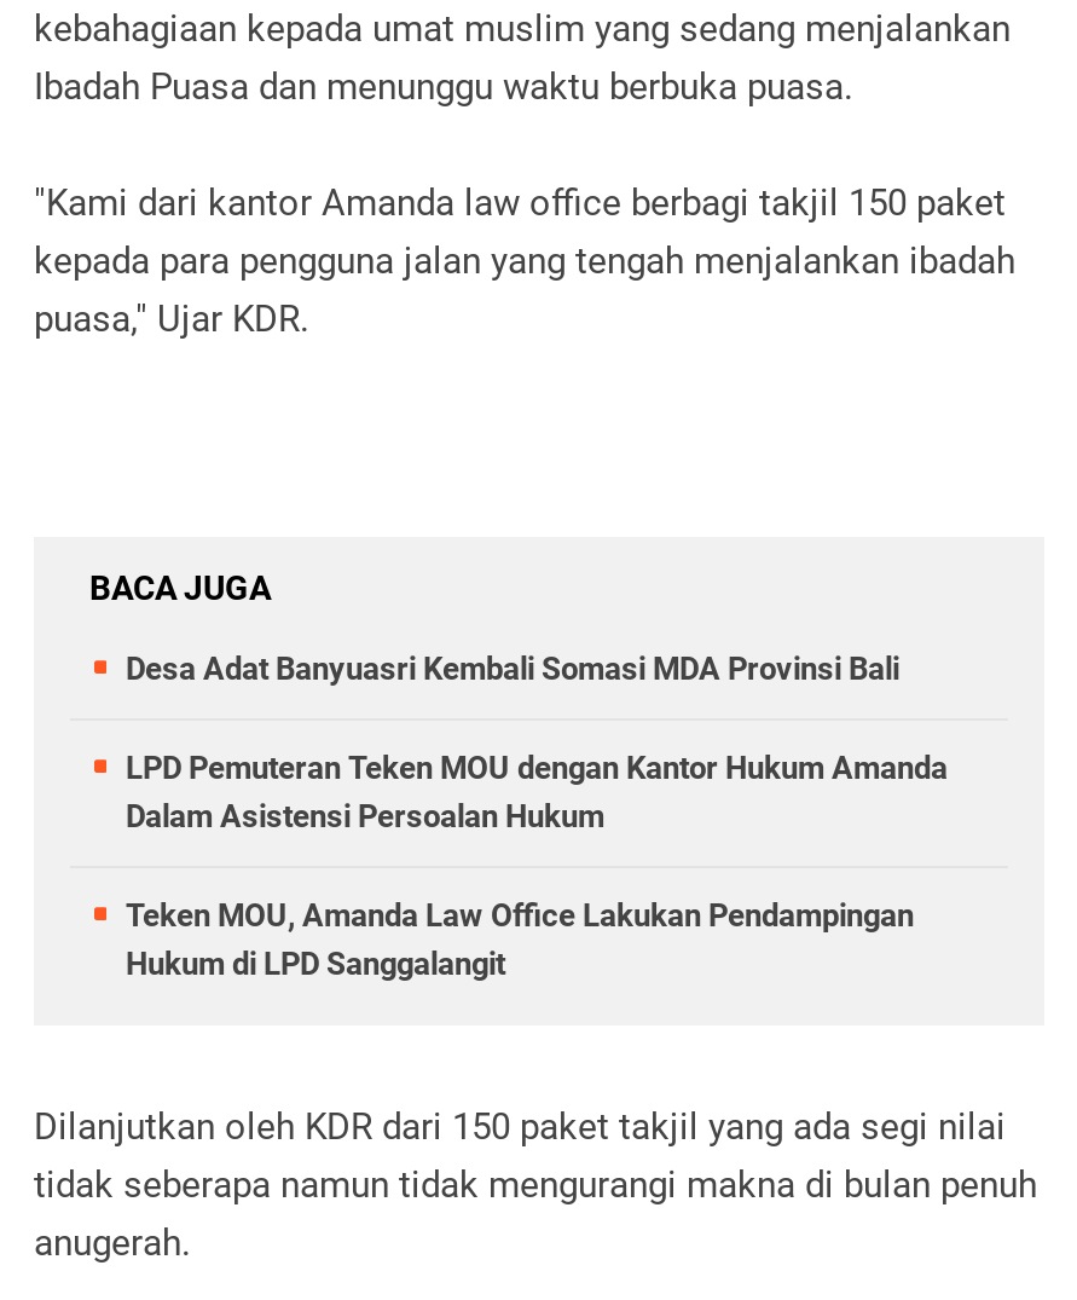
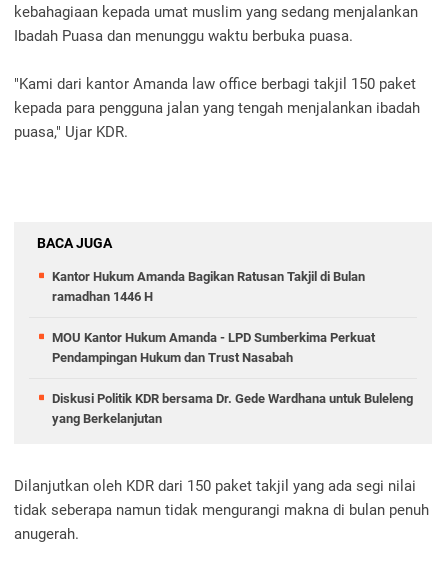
[126,651,899,688] Desa Adat Banyuasri Kembali Somasi MDA Provinsi Bali -> [52,269,365,304] Kantor Hukum Amanda Bagikan Ratusan Takjil di Bulan | ramadhan 1446 H
[126,750,948,835] LPD Pemuteran Teken MOU dengan Kantor Hukum Amanda | Dalam Asistensi Persoalan Hukum -> [52,330,375,365] MOU Kantor Hukum Amanda - LPD Sumberkima Perkuat | Pendampingan Hukum dan Trust Nasabah
[126,898,914,983] Teken MOU, Amanda Law Office Lakukan Pendampingan | Hukum di LPD Sanggalangit -> [52,391,413,426] Diskusi Politik KDR bersama Dr. Gede Wardhana untuk Buleleng | yang Berkelanjutan

